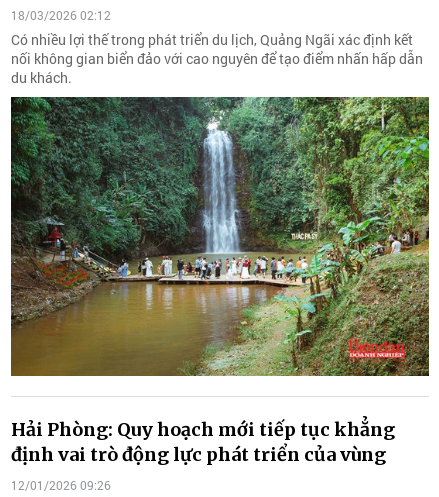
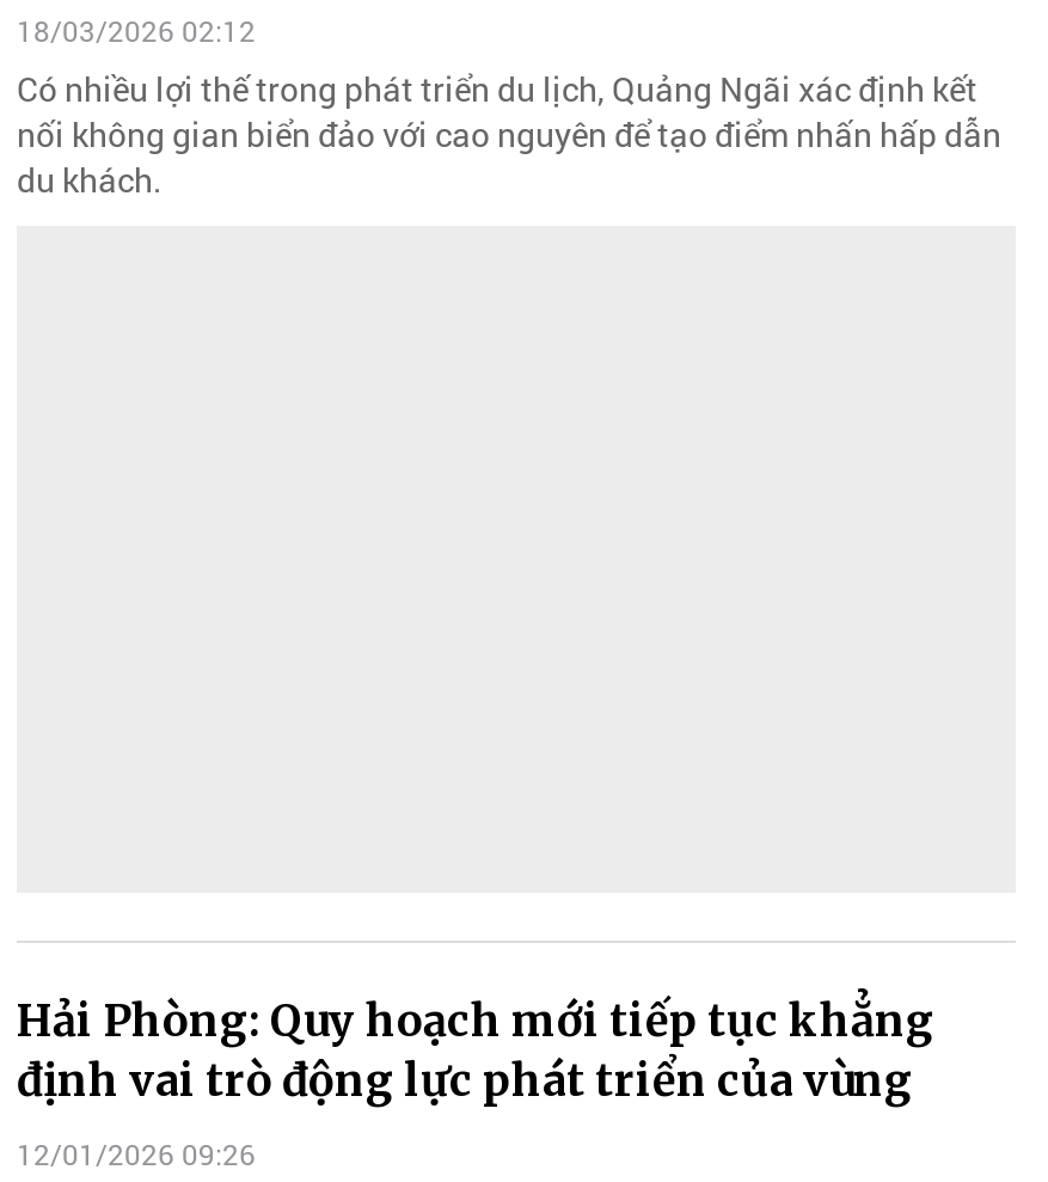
[10,96,430,377] [image] -> none

